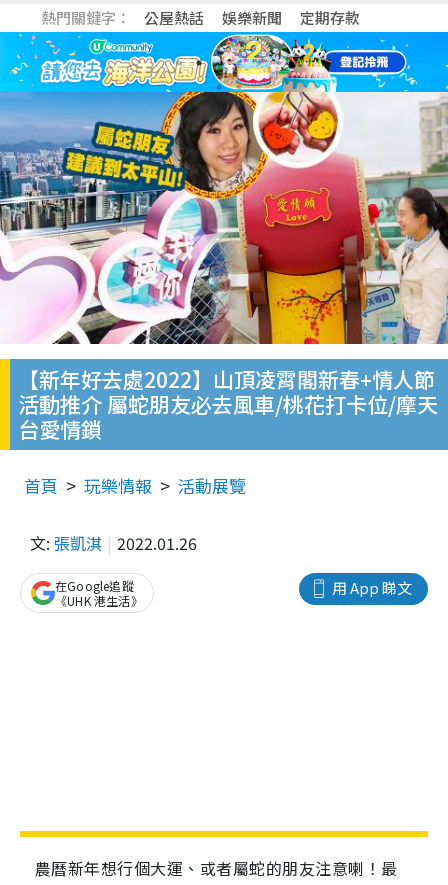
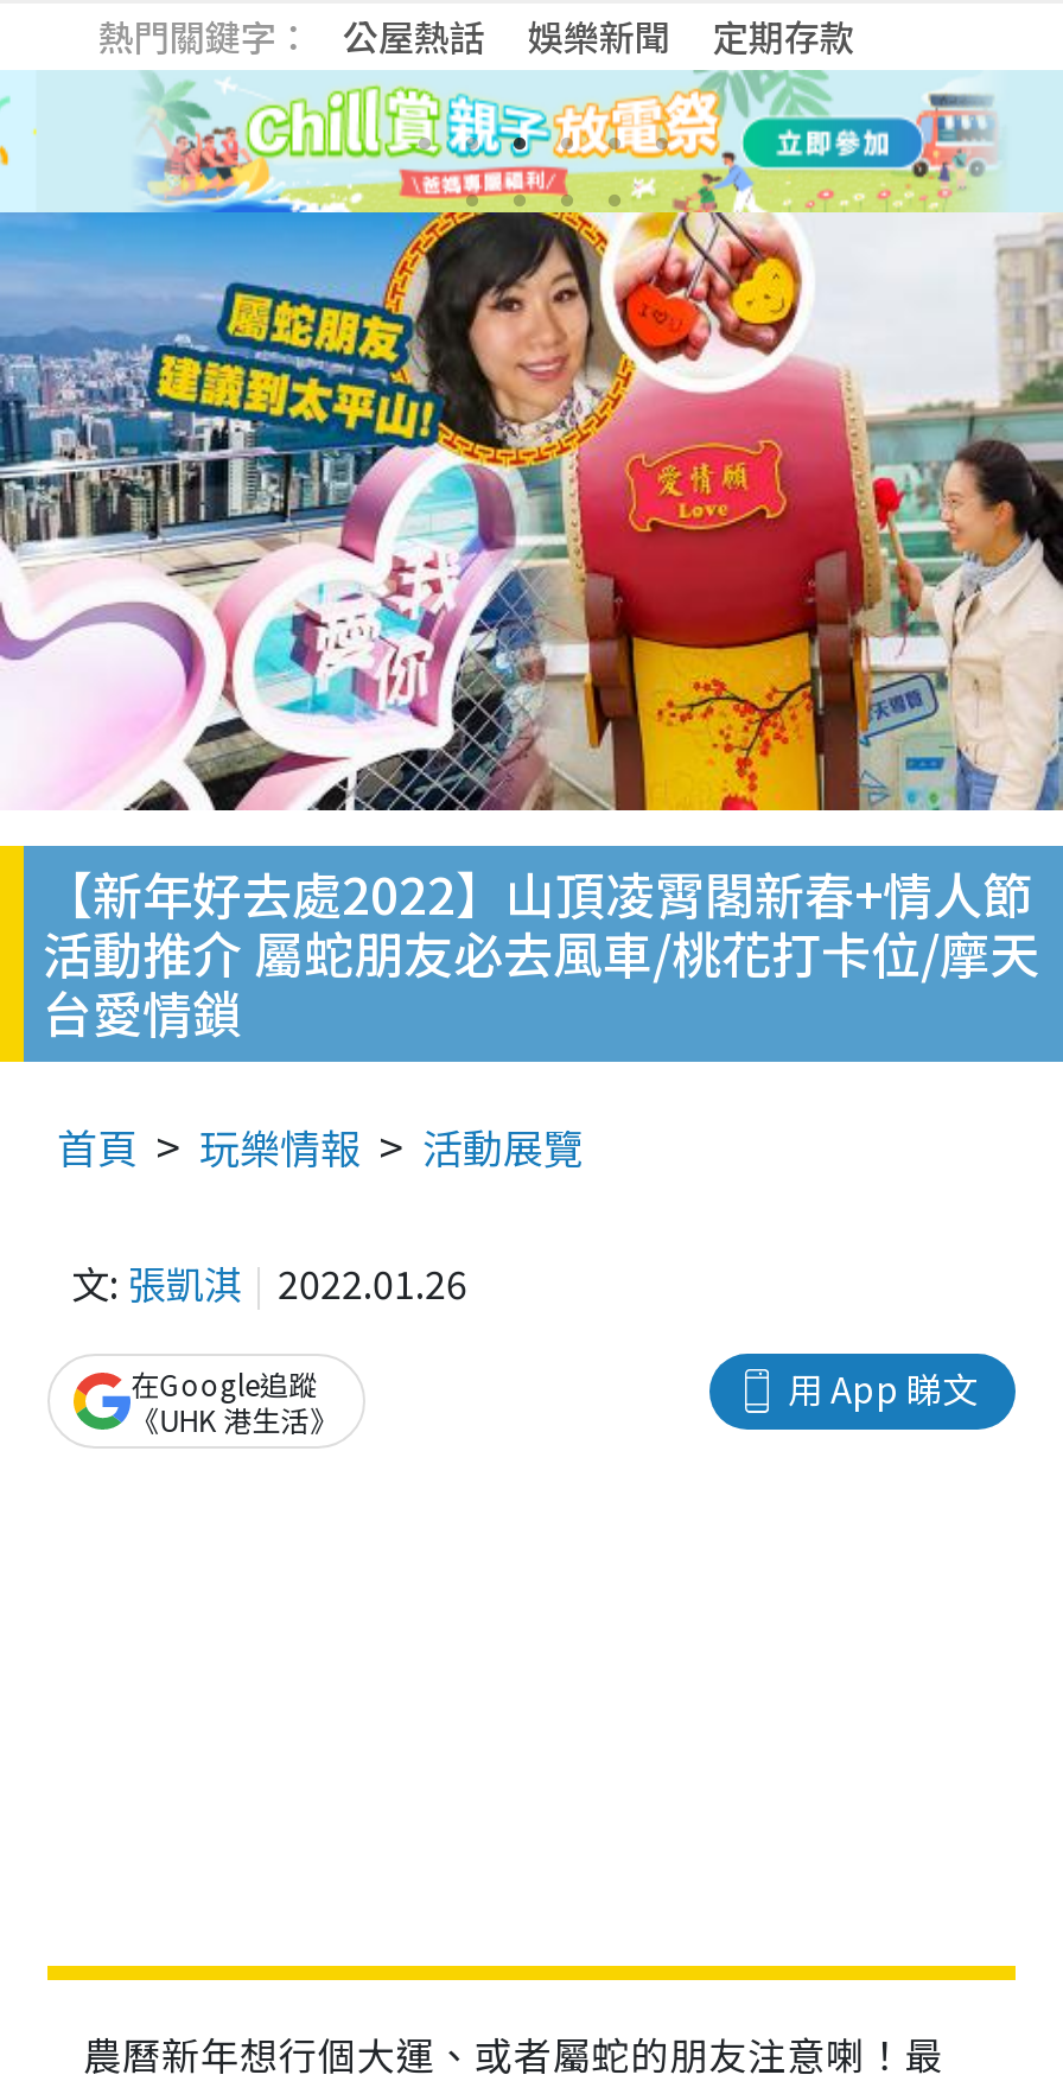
[3,31,445,93] [image] -> [7,70,1056,215] [image]

